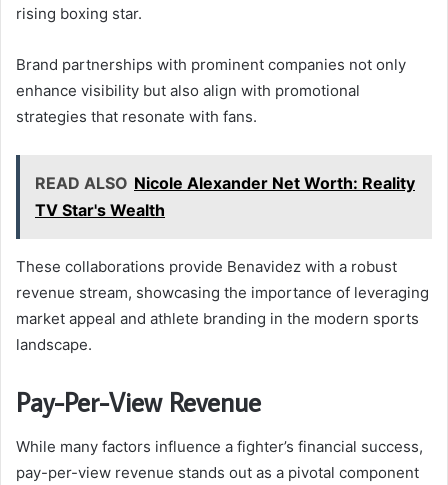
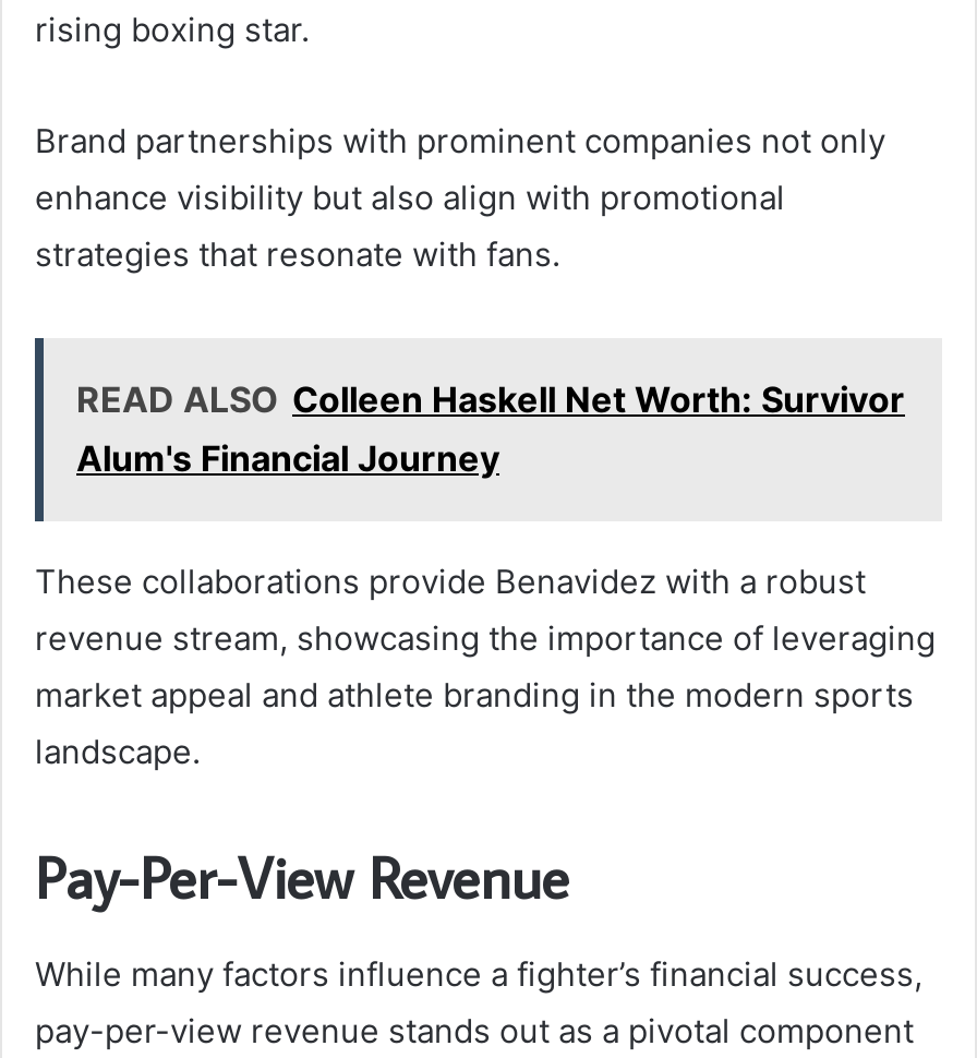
[35,173,415,220] READ ALSO Nicole Alexander Net Worth: Reality | TV Star's Wealth -> [76,378,905,481] READ ALSO Colleen Haskell Net Worth: Survivor | Alum's Financial Journey

